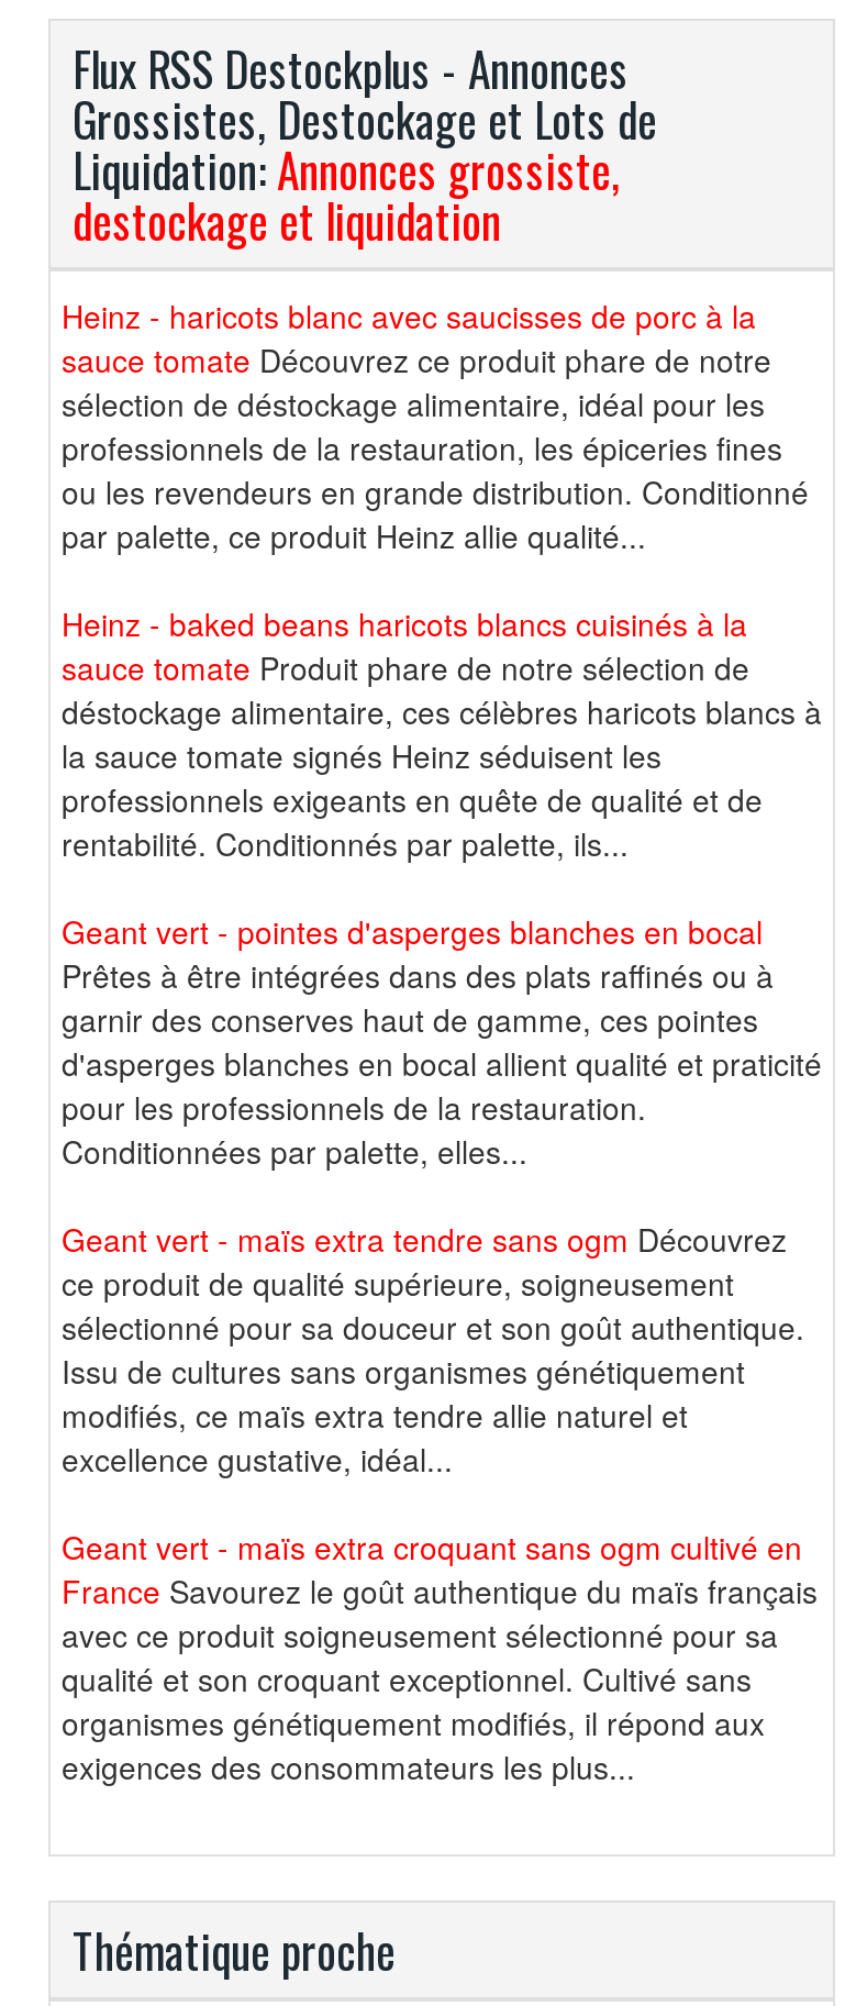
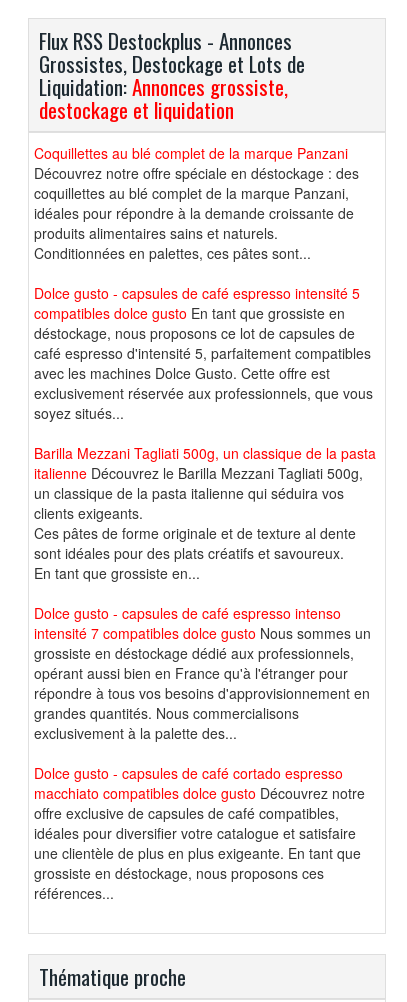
[62,293,809,556] Heinz - haricots blanc avec saucisses de porc à la | sauce tomate Découvrez ce produit phare de notre | sélection de déstockage alimentaire, idéal pour les | professionnels de la restauration, les épiceries fines | ou les revendeurs en grande distribution. Conditionné | par palette, ce produit Heinz allie qualité... -> [34,143,359,263] Coquillettes au blé complet de la marque Panzani | Découvrez notre offre spéciale en déstockage : des | coquillettes au blé complet de la marque Panzani, | idéales pour répondre à la demande croissante de | produits alimentaires sains et naturels. | Conditionnées en palettes, ces pâtes sont...
[62,600,822,864] Heinz - baked beans haricots blancs cuisinés à la | sauce tomate Produit phare de notre sélection de | déstockage alimentaire, ces célèbres haricots blancs à | la sauce tomate signés Heinz séduisent les | professionnels exigeants en quête de qualité et de | rentabilité. Conditionnés par palette, ils... -> [34,283,373,423] Dolce gusto - capsules de café espresso intensité 5 | compatibles dolce gusto En tant que grossiste en | déstockage, nous proposons ce lot de capsules de | café espresso d'intensité 5, parfaitement compatibles | avec les machines Dolce Gusto. Cette offre est | exclusivement réservée aux professionnels, que vous | soyez situés...
[62,908,822,1172] Geant vert - pointes d'asperges blanches en bocal | Prêtes à être intégrées dans des plats raffinés ou à | garnir des conserves haut de gamme, ces pointes | d'asperges blanches en bocal allient qualité et praticité | pour les professionnels de la restauration. | Conditionnées par palette, elles... -> [34,443,376,583] Barilla Mezzani Tagliati 500g, un classique de la pasta | italienne Découvrez le Barilla Mezzani Tagliati 500g, | un classique de la pasta italienne qui séduira vos | clients exigeants. | Ces pâtes de forme originale et de texture al dente | sont idéales pour des plats créatifs et savoureux. | En tant que grossiste en...
[62,1216,804,1480] Geant vert - maïs extra tendre sans ogm Découvrez | ce produit de qualité supérieure, soigneusement | sélectionné pour sa douceur et son goût authentique. | Issu de cultures sans organismes génétiquement | modifiés, ce maïs extra tendre allie naturel et | excellence gustative, idéal... -> [34,603,371,743] Dolce gusto - capsules de café espresso intenso | intensité 7 compatibles dolce gusto Nous sommes un | grossiste en déstockage dédié aux professionnels, | opérant aussi bien en France qu'à l'étranger pour | répondre à tous vos besoins d'approvisionnement en | grandes quantités. Nous commercialisons | exclusivement à la palette des...
[62,1524,818,1787] Geant vert - maïs extra croquant sans ogm cultivé en | France Savourez le goût authentique du maïs français | avec ce produit soigneusement sélectionné pour sa | qualité et son croquant exceptionnel. Cultivé sans | organismes génétiquement modifiés, il répond aux | exigences des consommateurs les plus... -> [34,763,365,903] Dolce gusto - capsules de café cortado espresso | macchiato compatibles dolce gusto Découvrez notre | offre exclusive de capsules de café compatibles, | idéales pour diversifier votre catalogue et satisfaire | une clientèle de plus en plus exigeante. En tant que | grossiste en déstockage, nous proposons ces | références...

